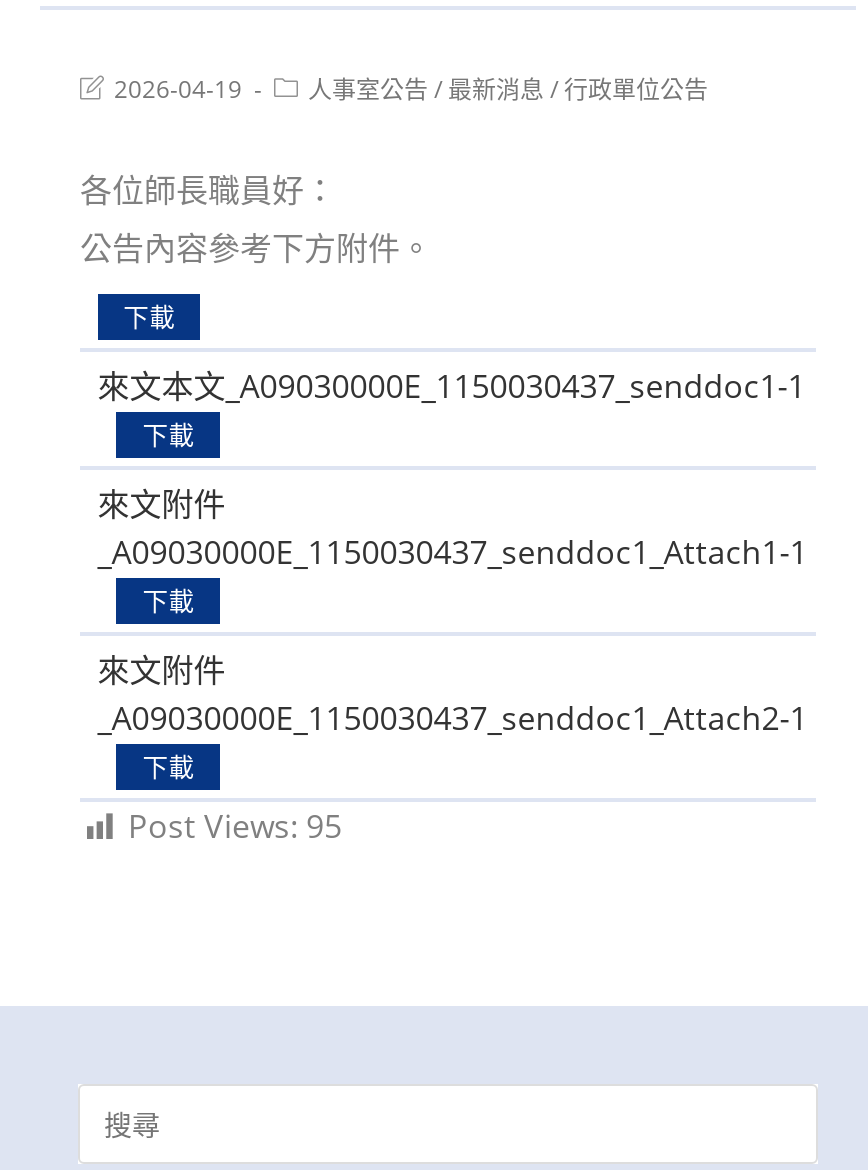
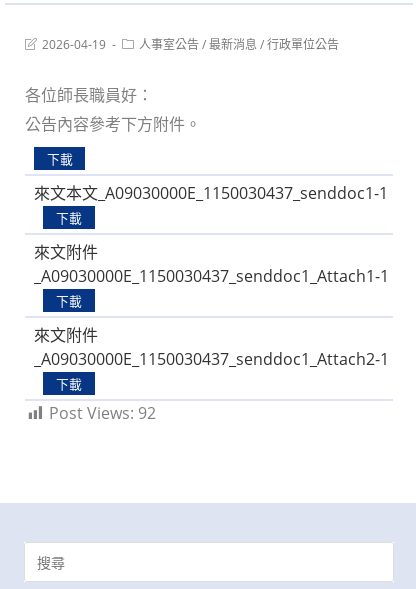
[128,805,342,849] Post Views: 95 -> [49,402,156,424] Post Views: 92

